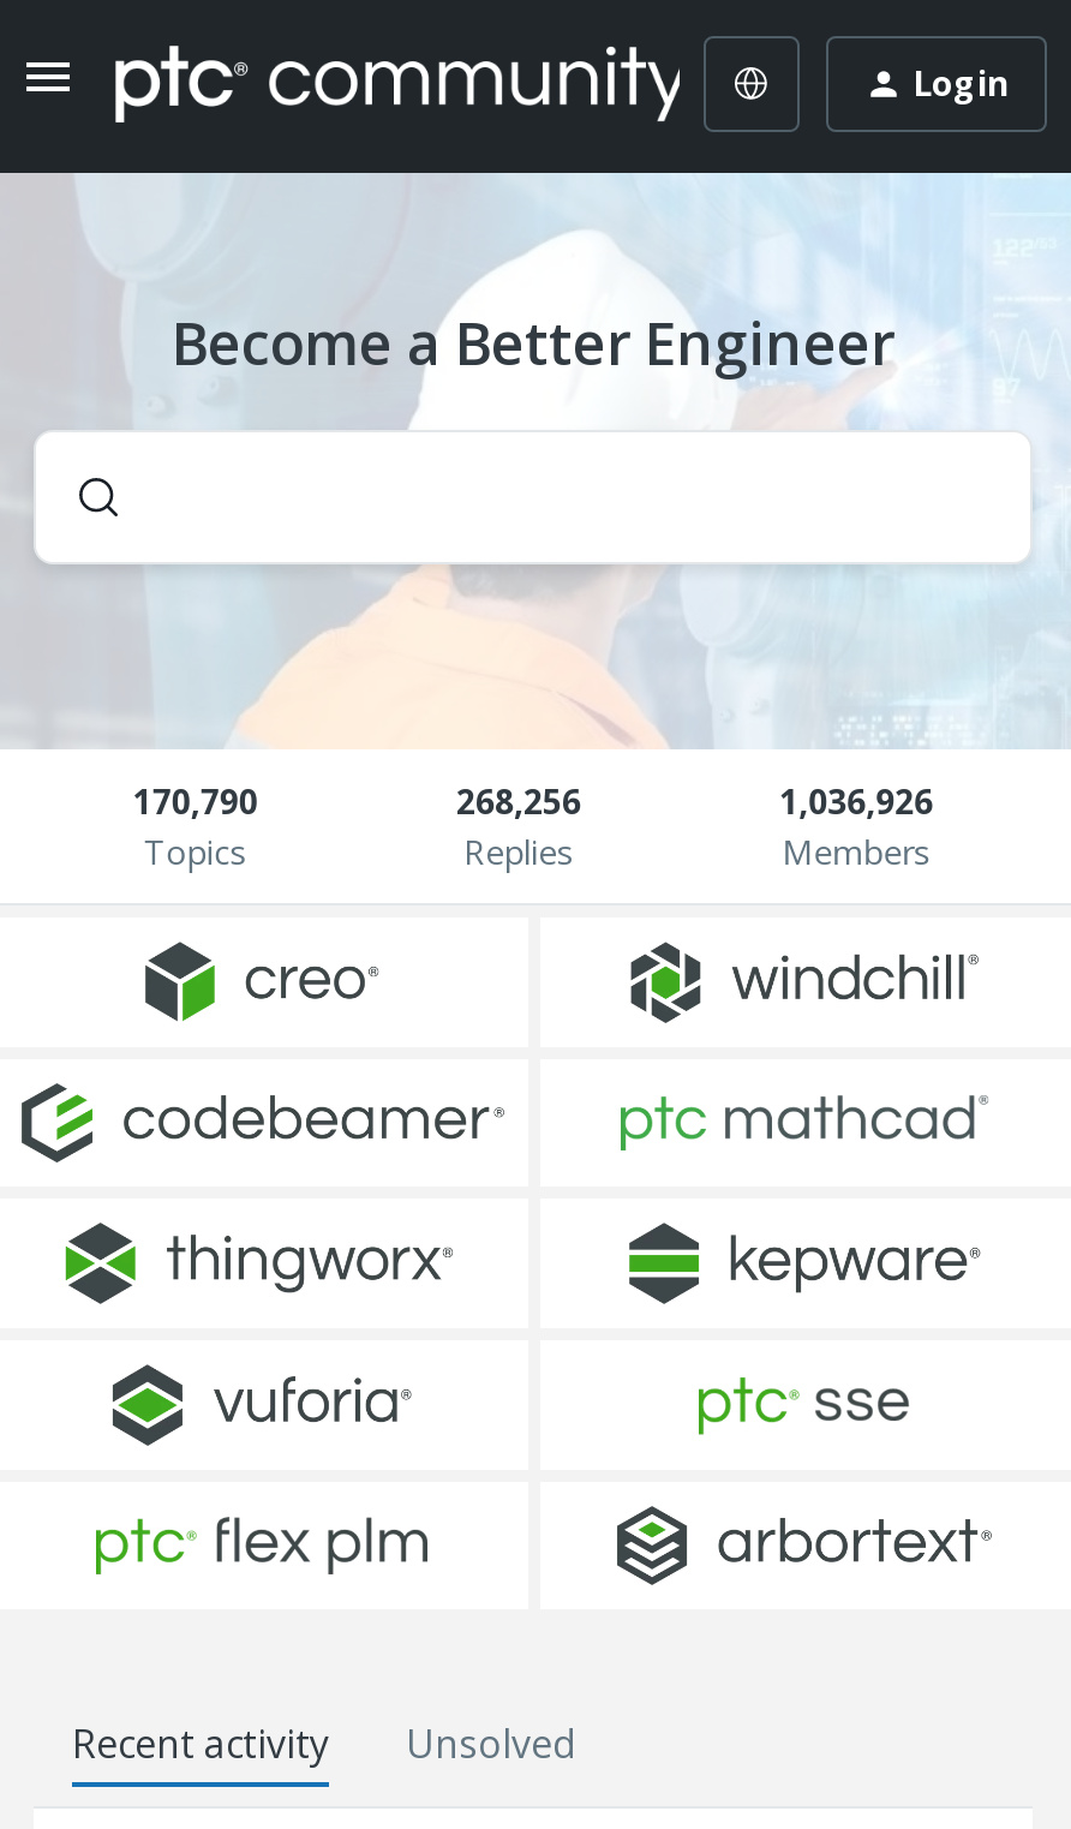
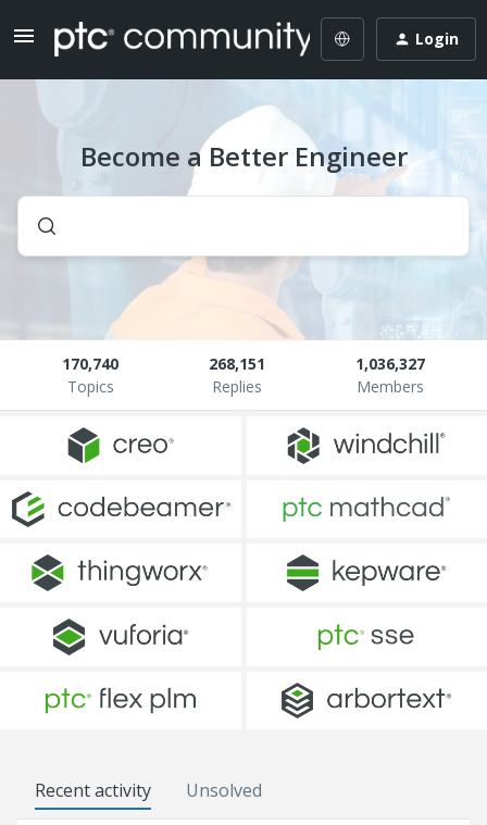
[133,778,258,824] 170,790 -> [62,353,119,374] 170,740
[456,778,581,824] 268,256 -> [209,353,265,374] 268,151
[779,778,933,824] 1,036,926 -> [355,353,425,374] 1,036,327

